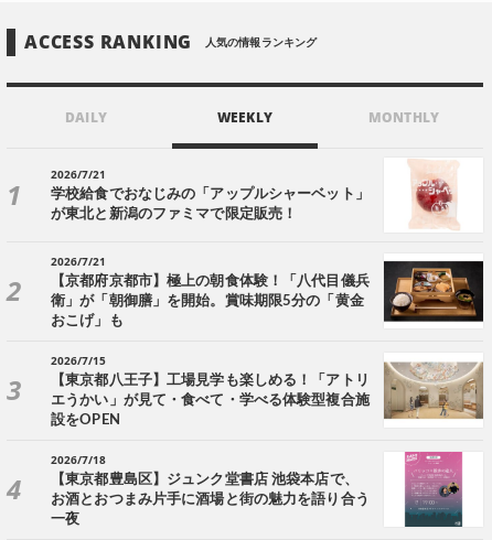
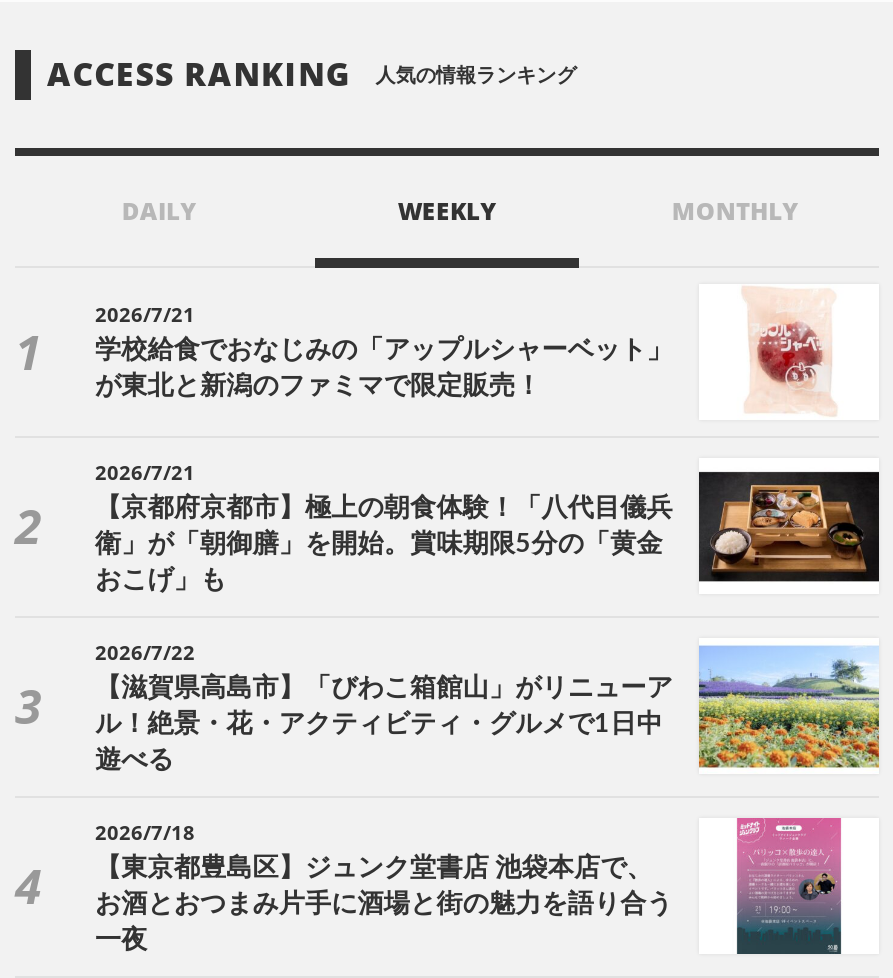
[51,352,484,427] [image] | 2026/7/15 | 【東京都八王子】工場見学も楽しめる！「アトリ | エうかい」が見て・食べて・学べる体験型複合施 | 設をOPEN -> [95,637,881,773] [image] | 2026/7/22 | 【滋賀県高島市】「びわこ箱館山」がリニューア | ル！絶景・花・アクティビティ・グルメで1日中 | 遊べる

